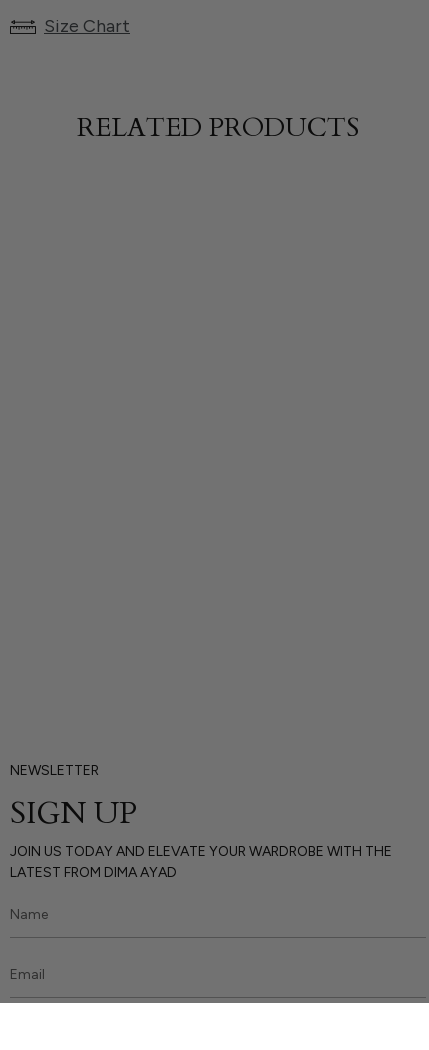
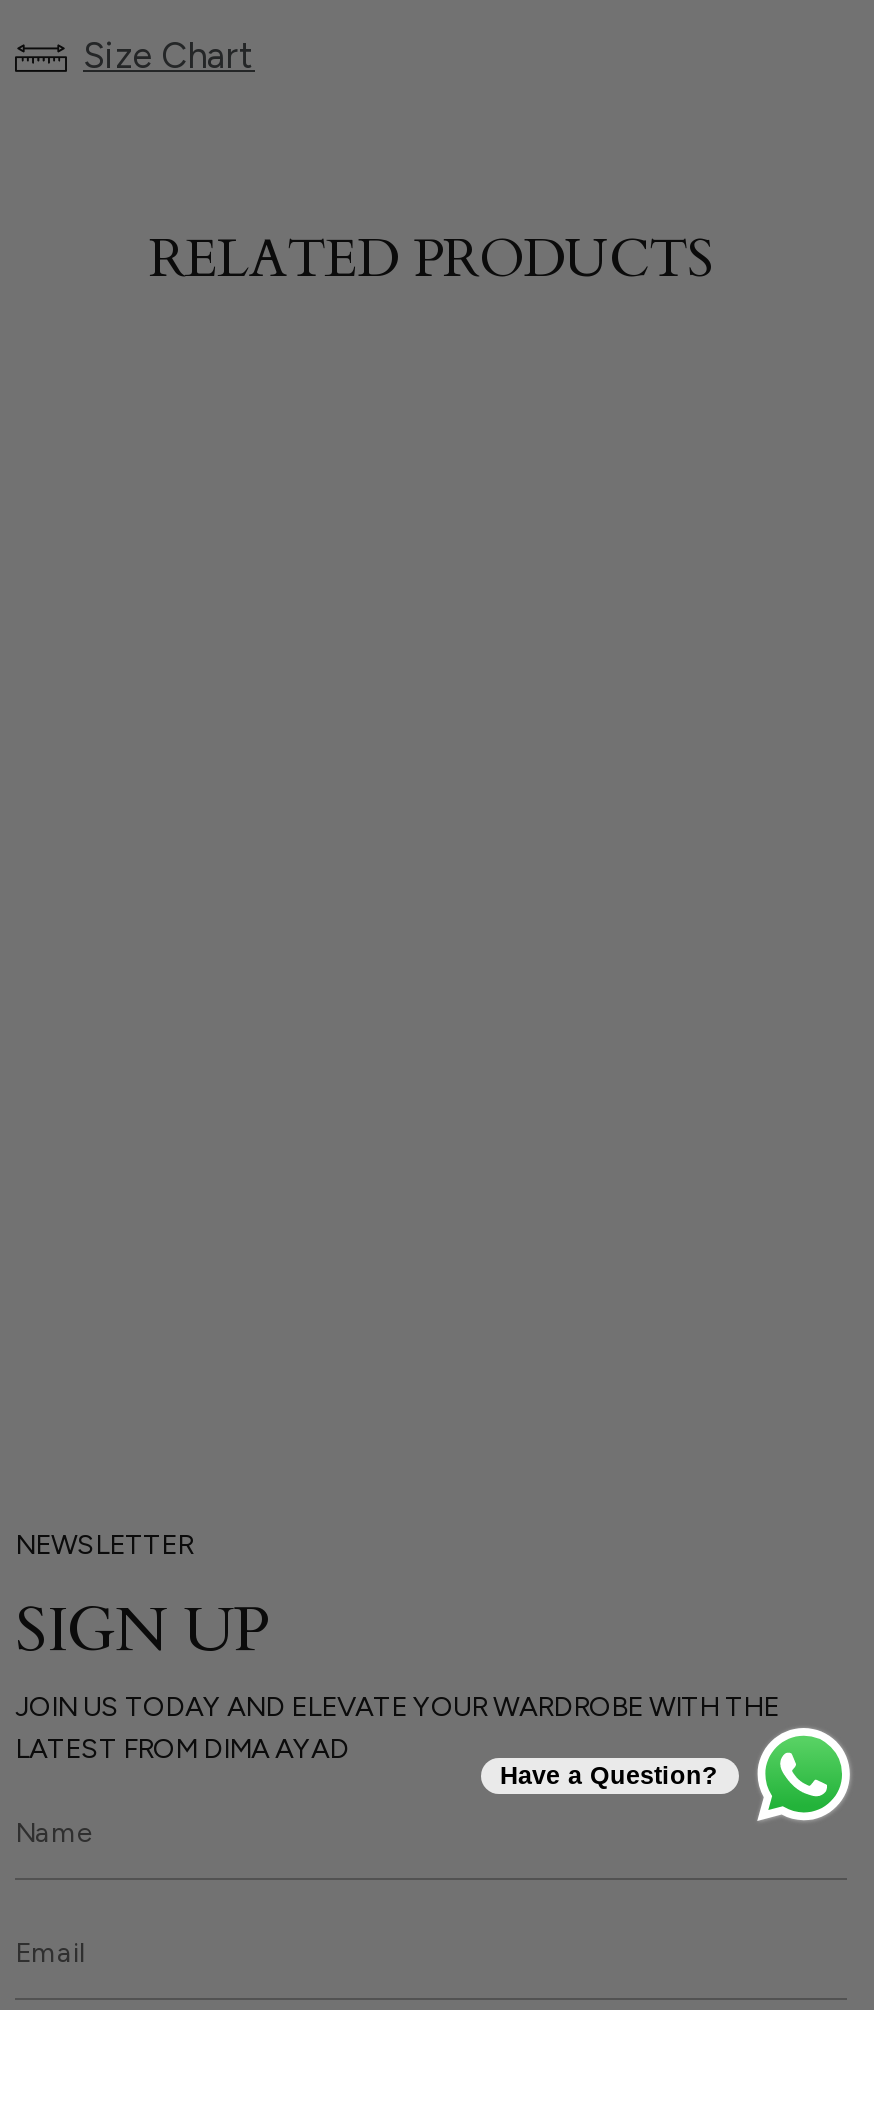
none -> [500,1726,853,1822] [image] | Have a Question?

